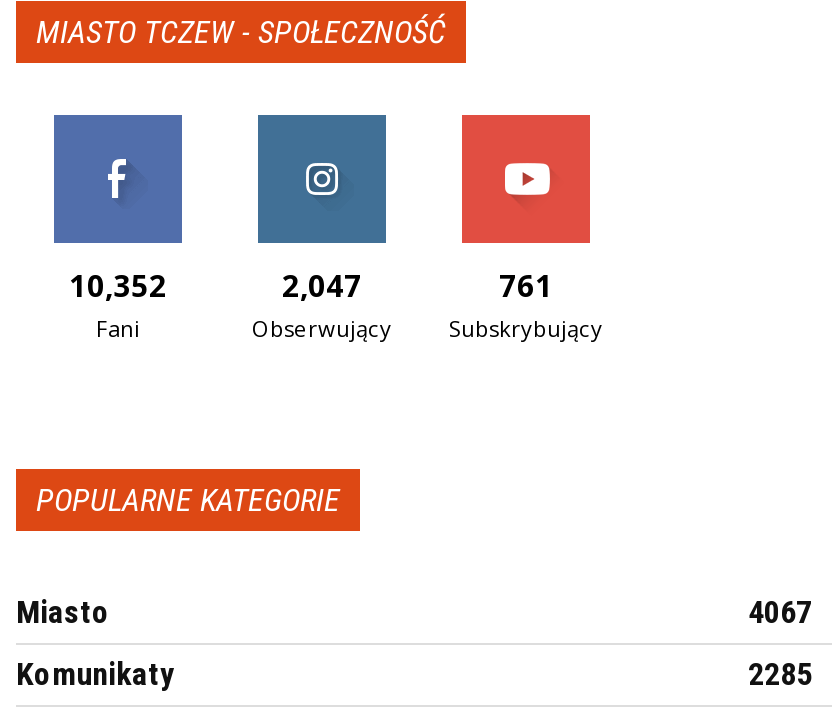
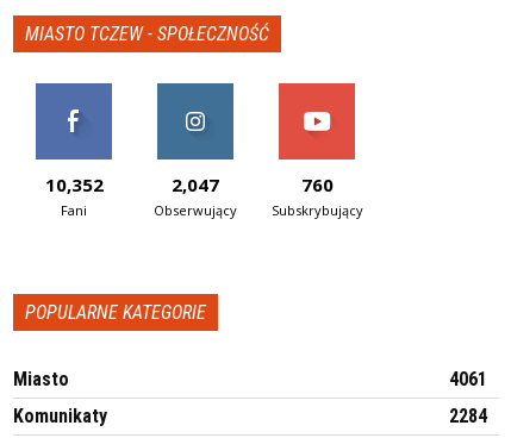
[499,264,553,304] 761 -> [301,173,333,196] 760
[748,592,812,630] 4067 -> [449,368,487,390] 4061
[748,654,812,692] 2285 -> [449,405,487,427] 2284

